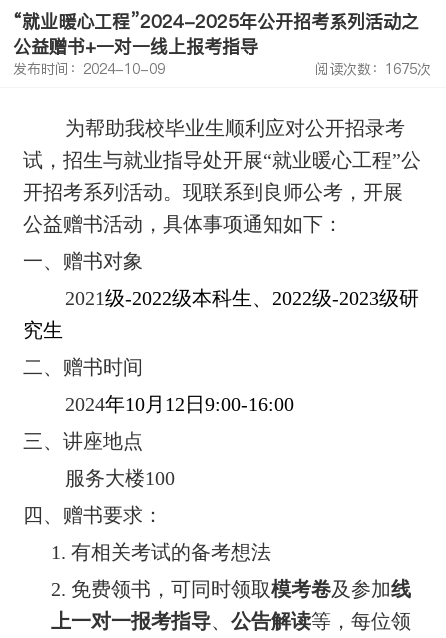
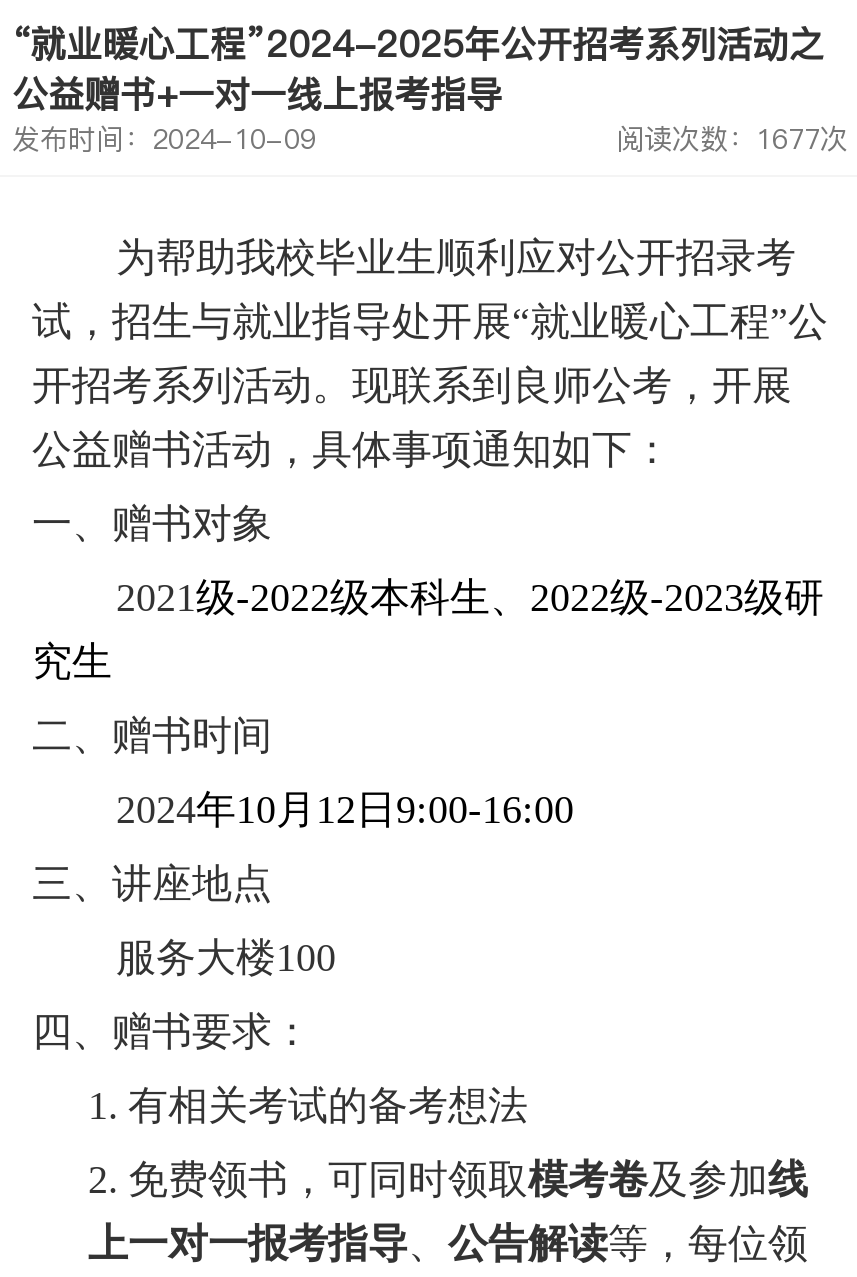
[315,59,431,79] 阅读次数：1675次 -> [616,119,848,159] 阅读次数：1677次

